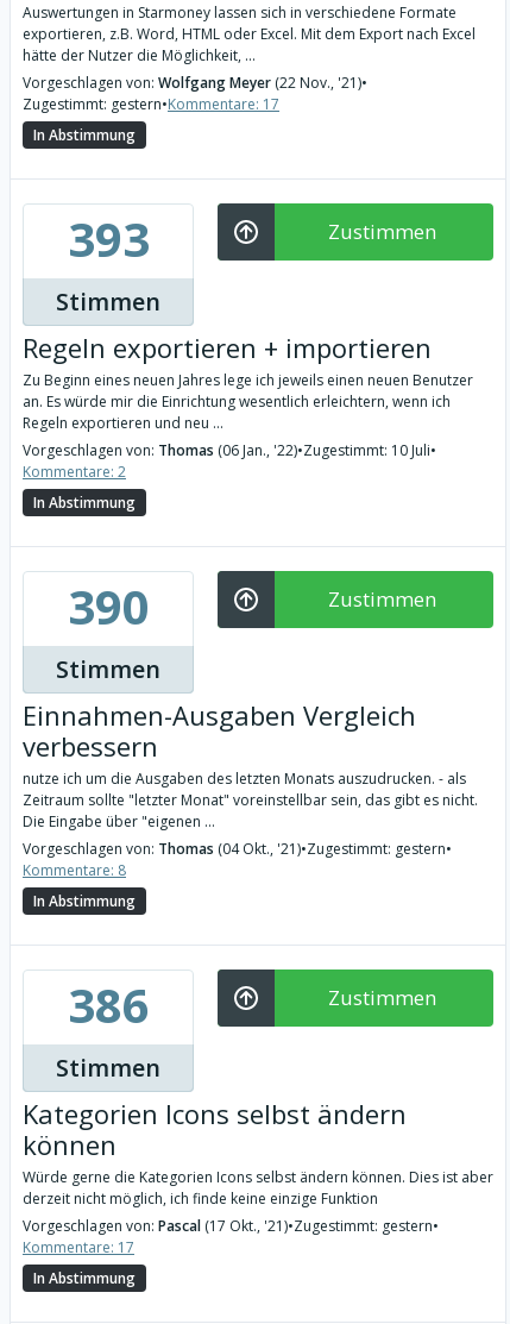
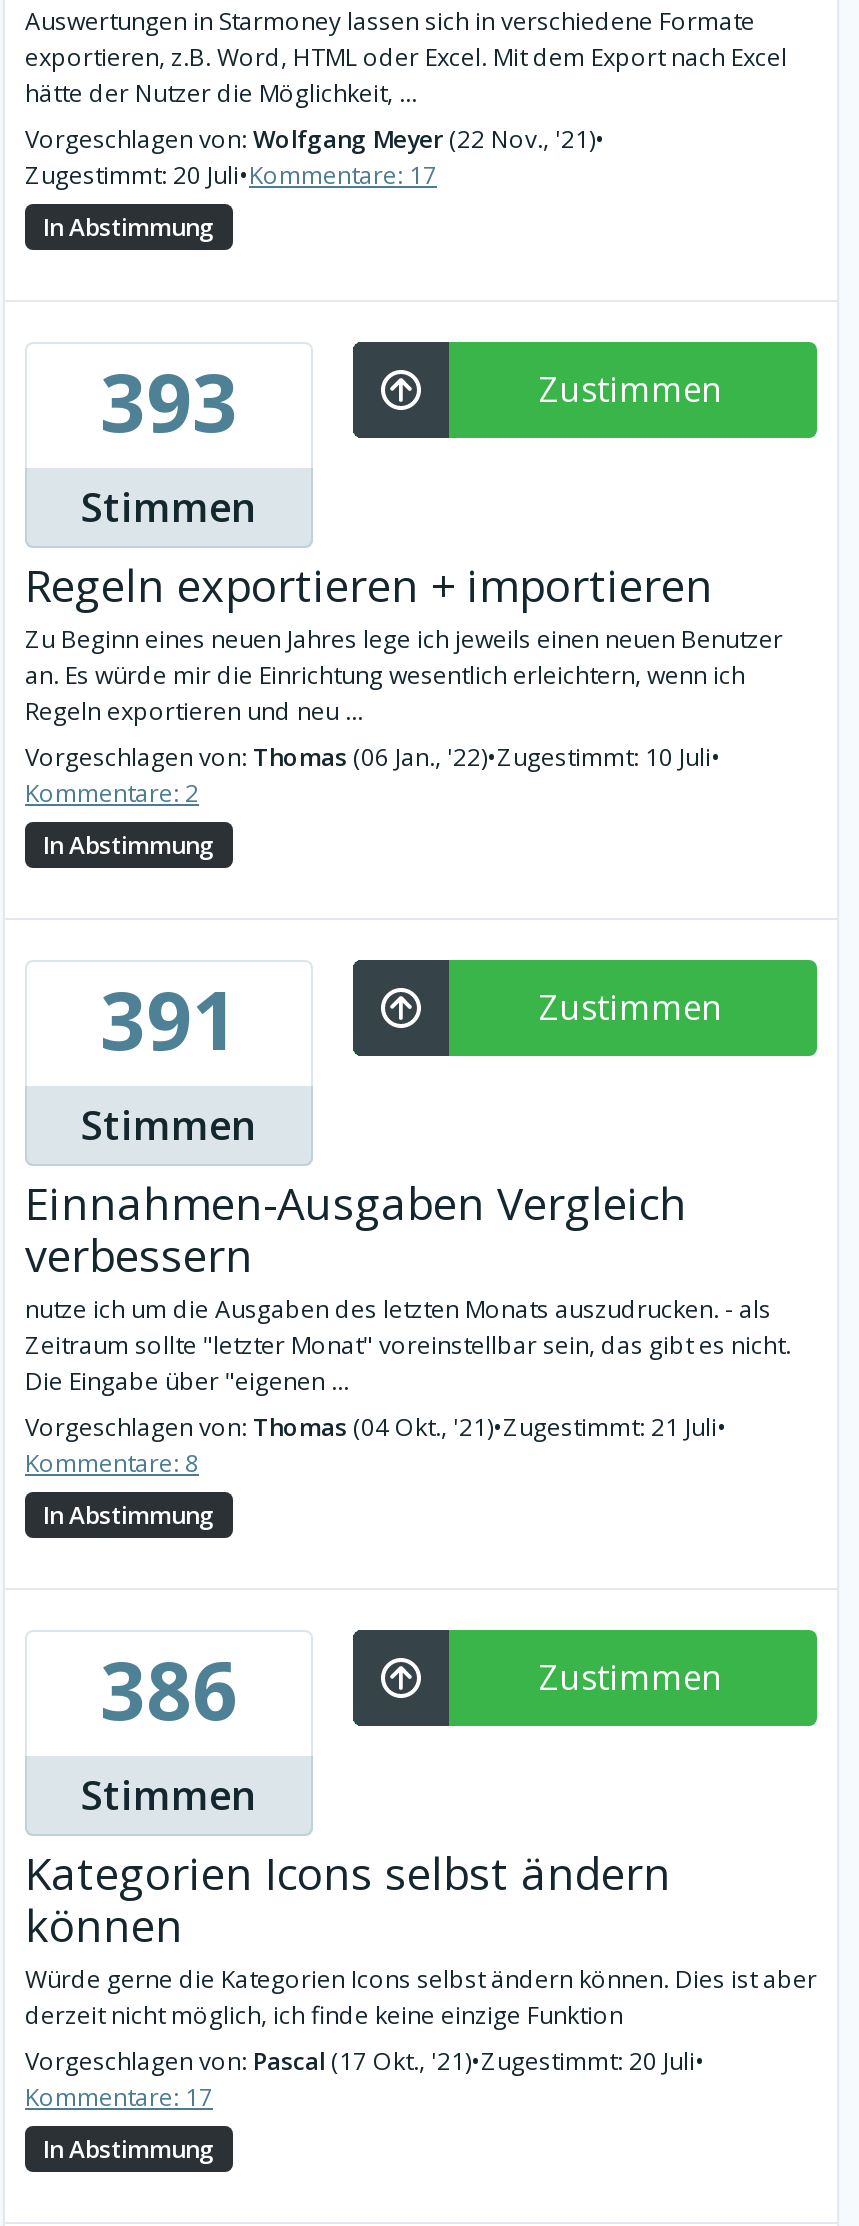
[23,94,279,114] Zugestimmt: gestern•Kommentare: 17 -> [25,158,437,192] Zugestimmt: 20 Juli•Kommentare: 17
[67,573,149,639] 390 -> [100,964,238,1074] 391
[23,839,452,859] Vorgeschlagen von: Thomas (04 Okt., '21) •Zugestimmt: gestern• -> [25,1410,727,1444] Vorgeschlagen von: Thomas (04 Okt., '21) •Zugestimmt: 21 Juli•
[23,1216,439,1236] Vorgeschlagen von: Pascal (17 Okt., '21) •Zugestimmt: gestern• -> [25,2044,705,2078] Vorgeschlagen von: Pascal (17 Okt., '21) •Zugestimmt: 20 Juli•

